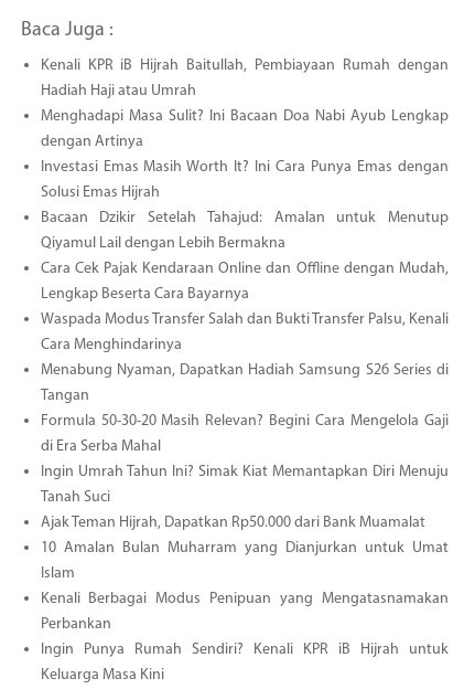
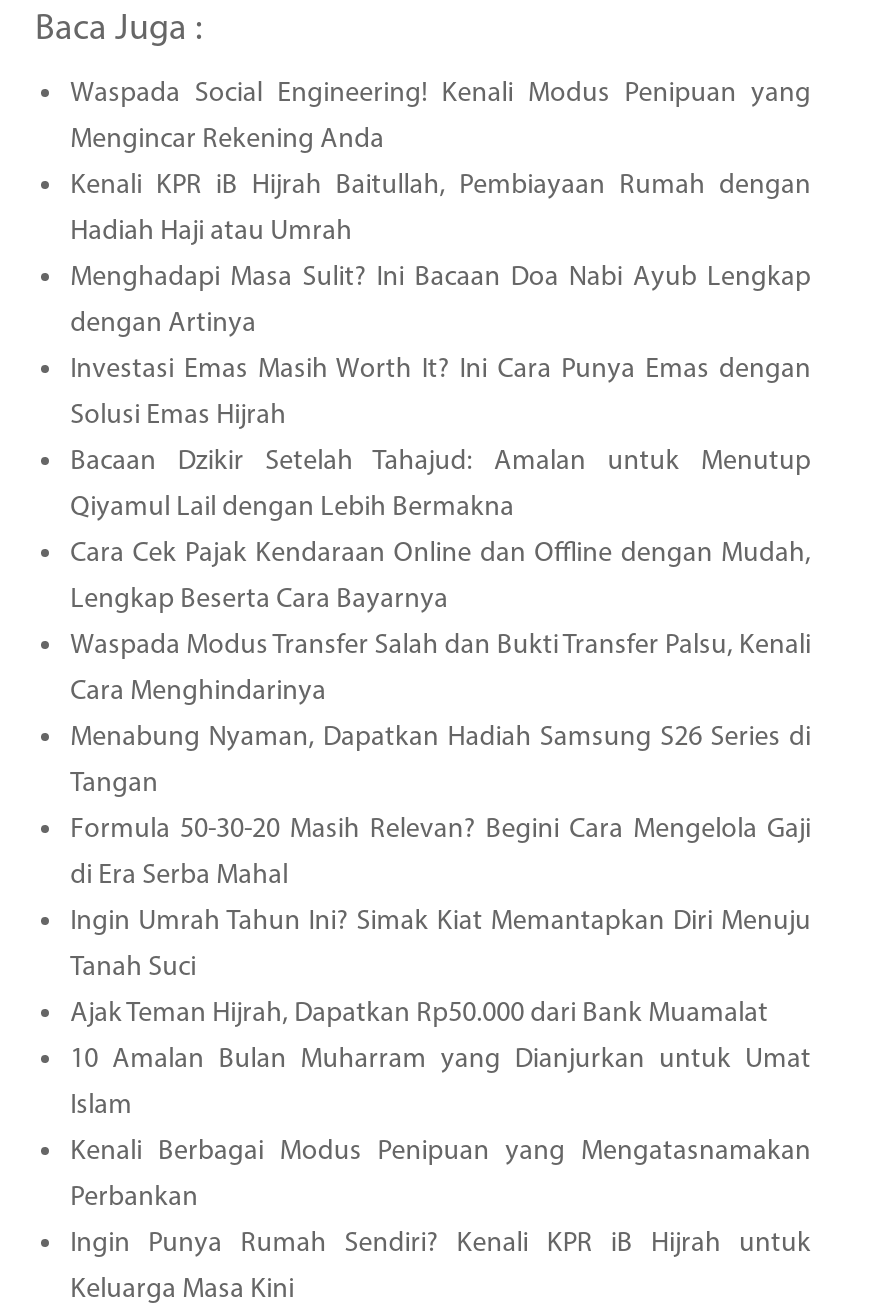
none -> [70,78,811,154] Waspada Social Engineering! Kenali Modus Penipuan yang | Mengincar Rekening Anda

